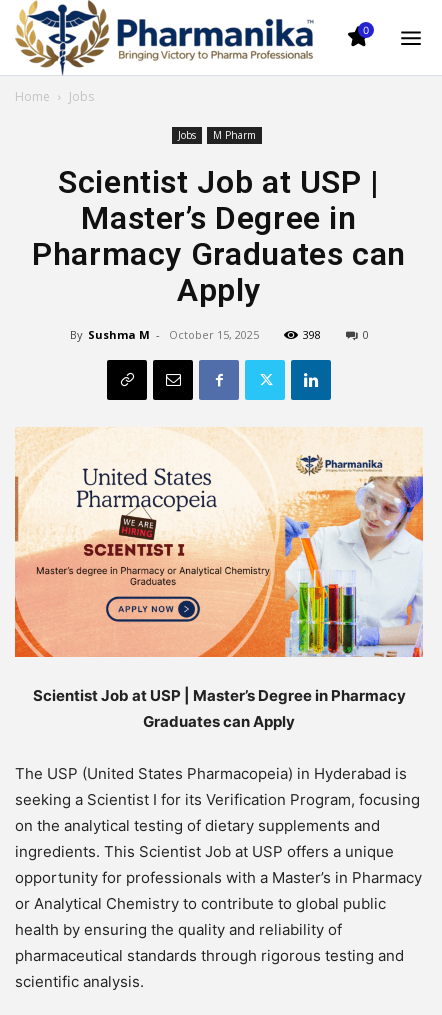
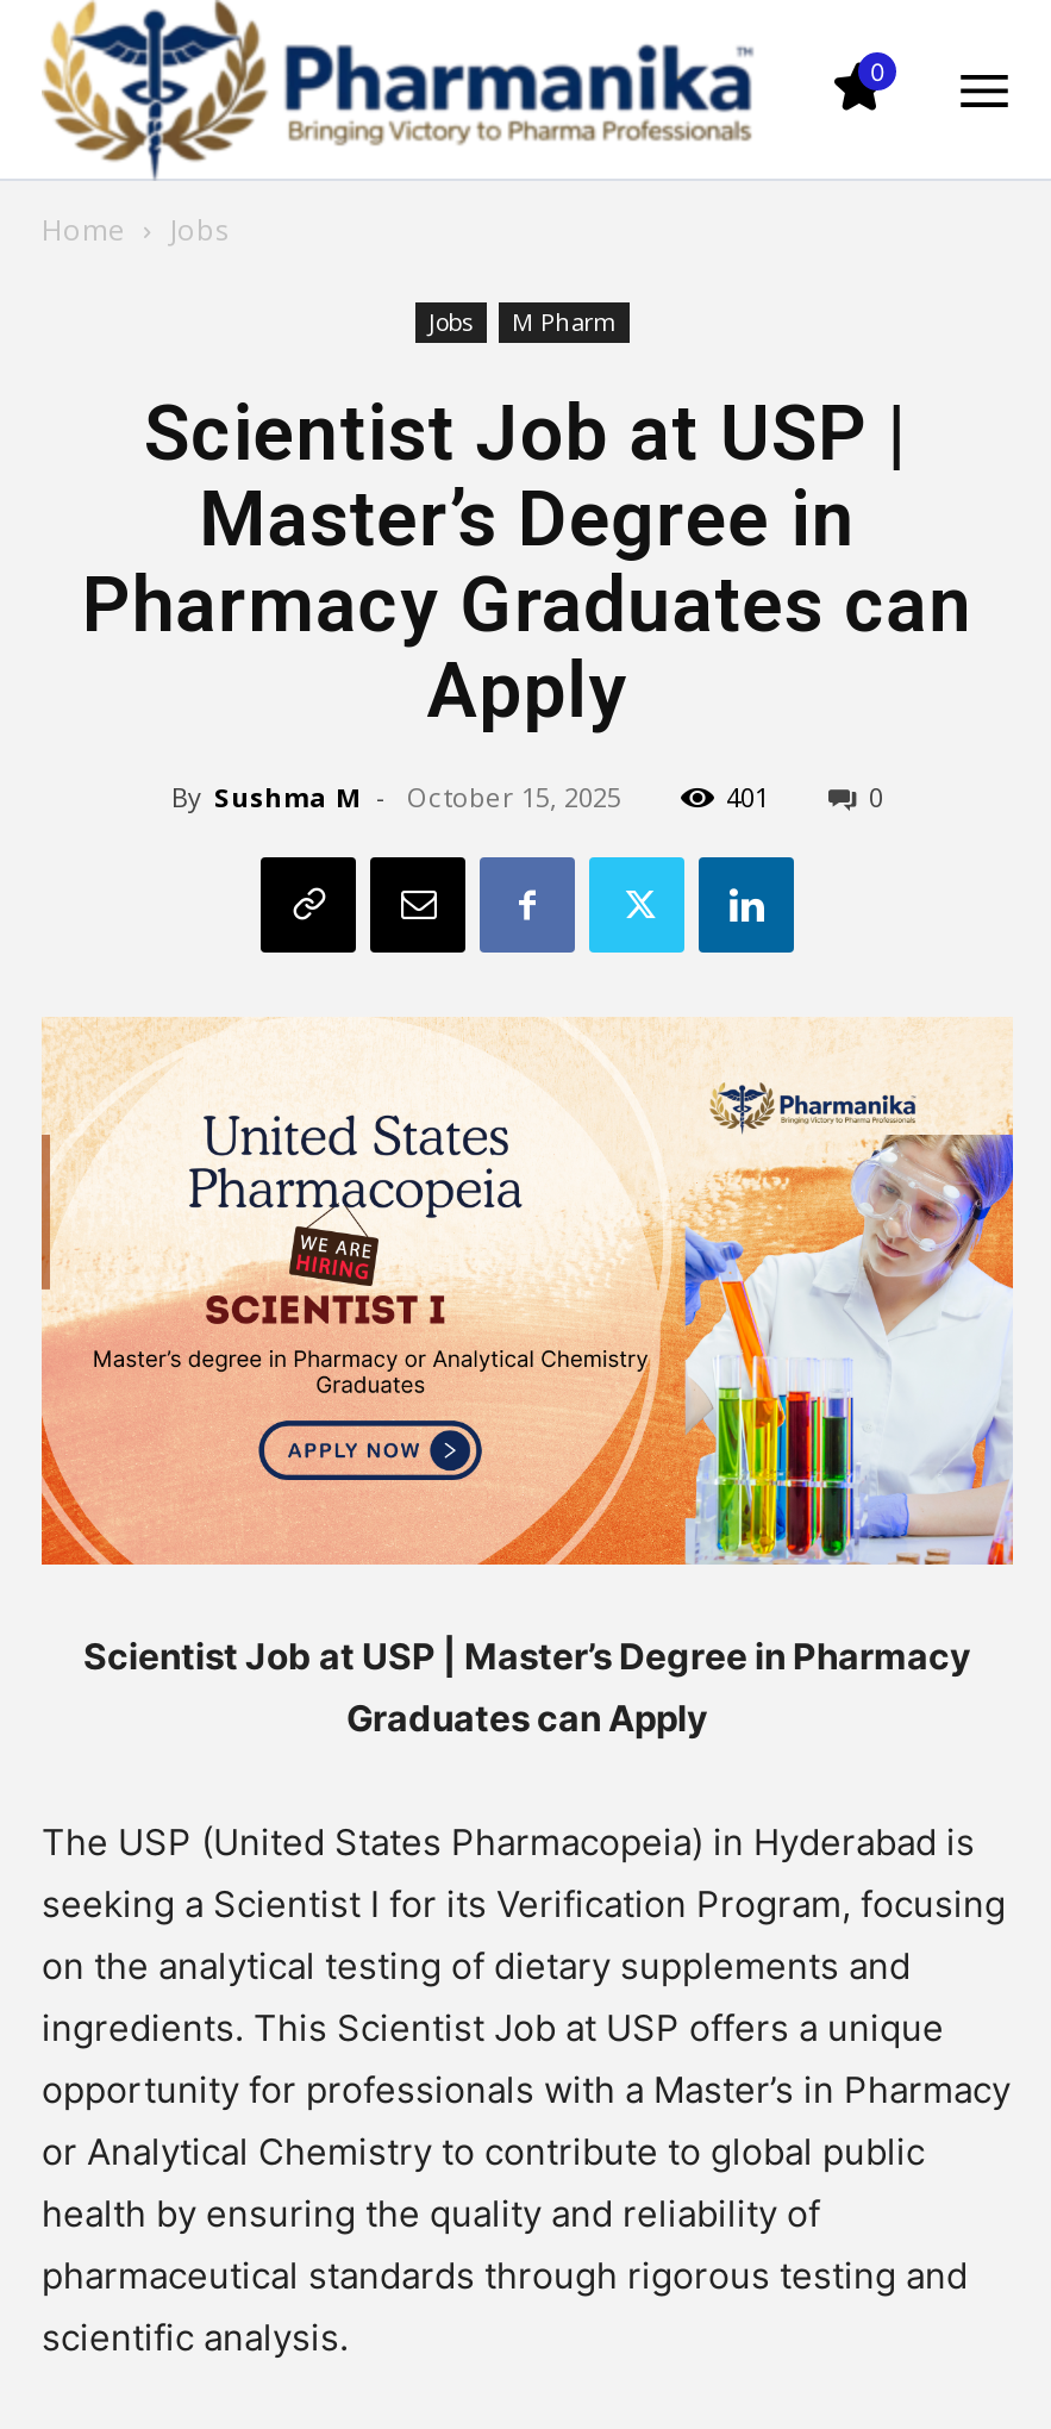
[302,327,320,342] 398 -> [726,779,769,814] 401

